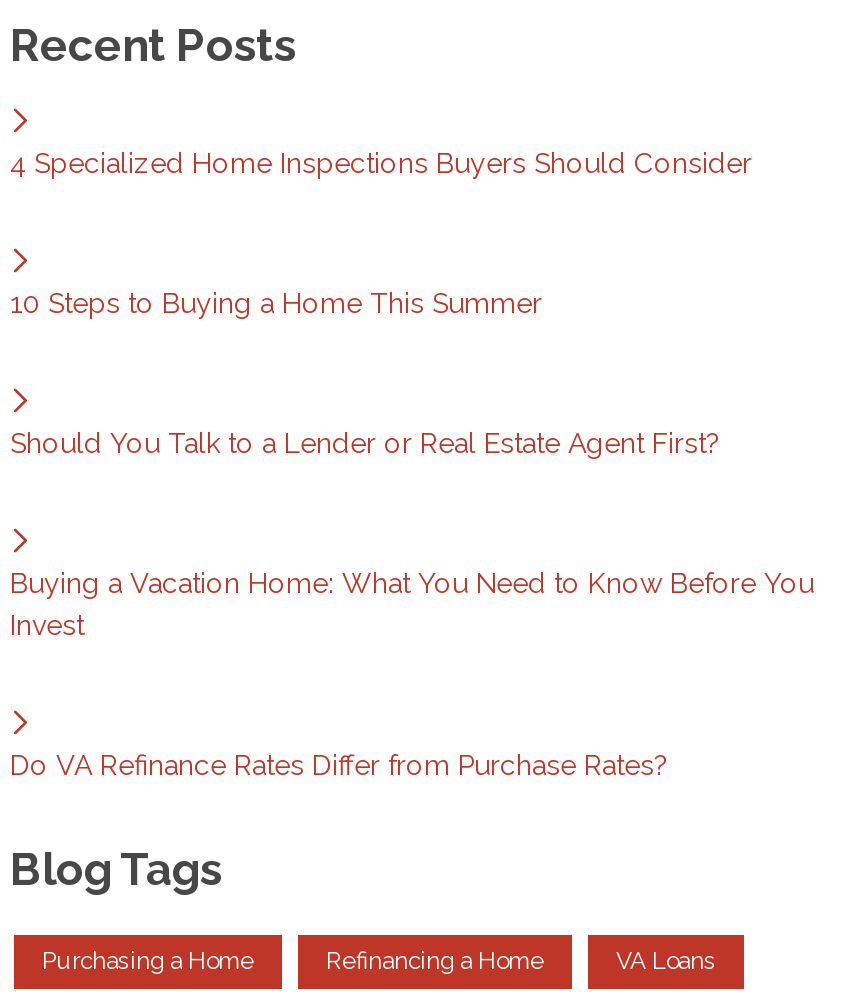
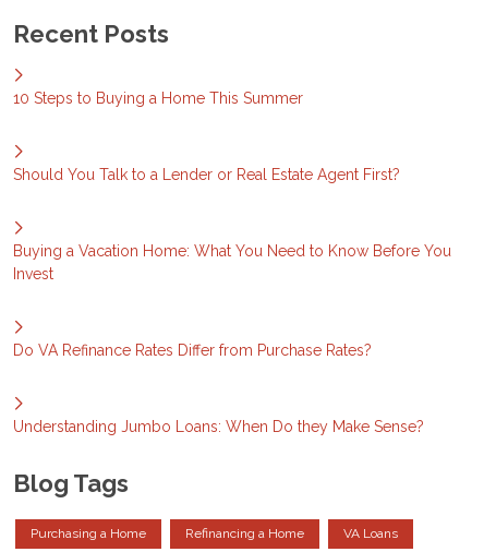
[10,146,752,178] 4 Specialized Home Inspections Buyers Should Consider -> none
moved [10,286,814,780] -> [13,89,451,359]: 10 Steps to Buying a Home This Summer | Should You Talk to a Lender or Real Estate Agent First? | Buying a Vacation Home: What You Need to Know Before You | Invest | Do VA Refinance Rates Differ from Purchase Rates?
none -> [13,417,424,435] Understanding Jumbo Loans: When Do they Make Sense?

